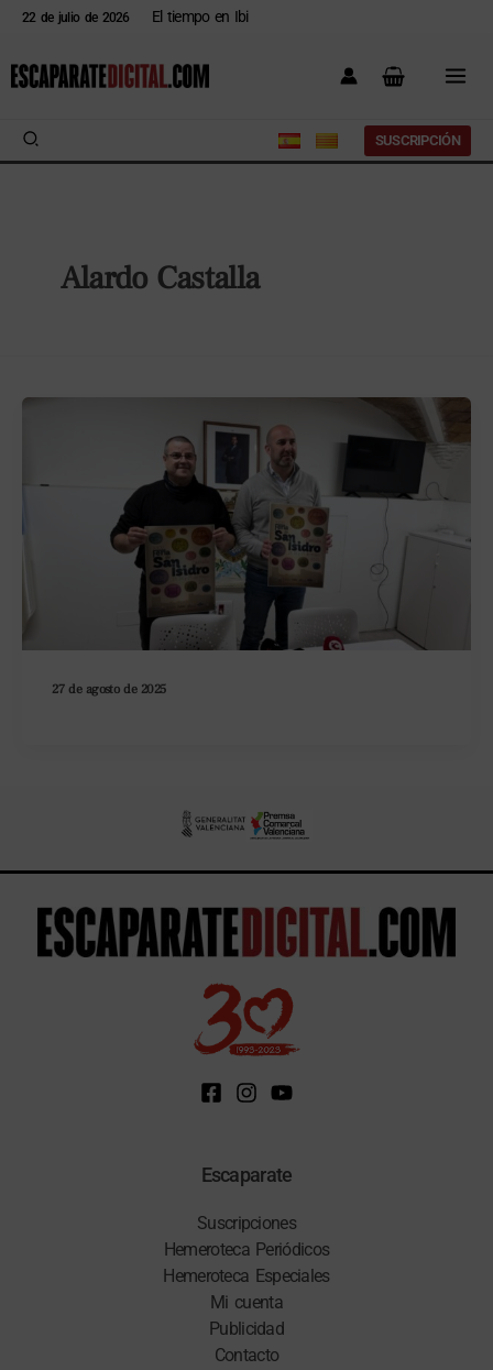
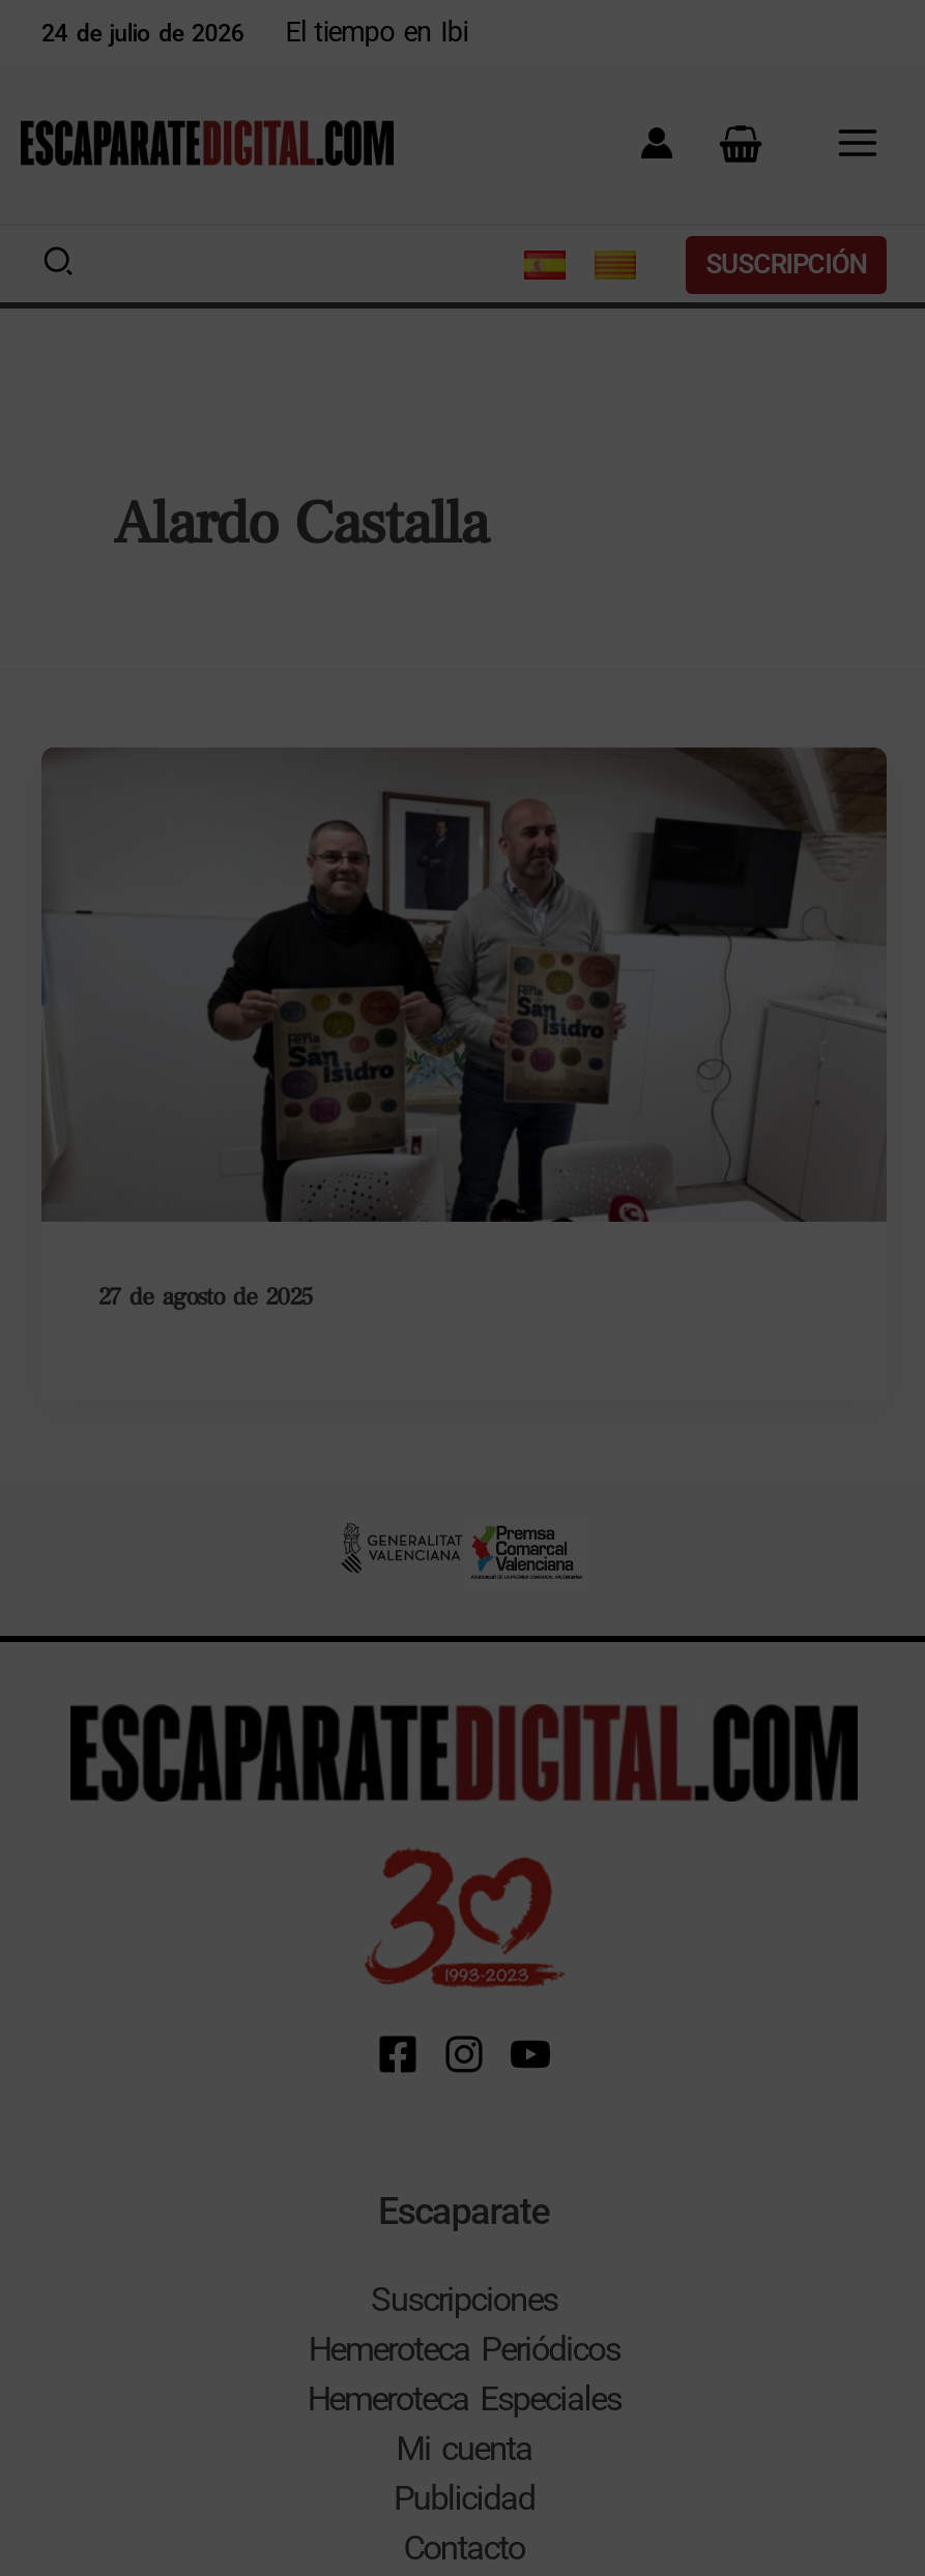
[22,9,130,25] 22 de julio de 2026 -> [41,18,244,47] 24 de julio de 2026

